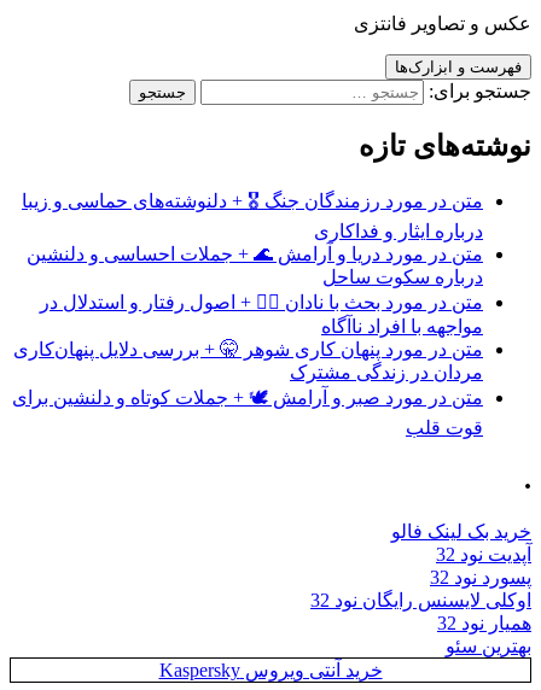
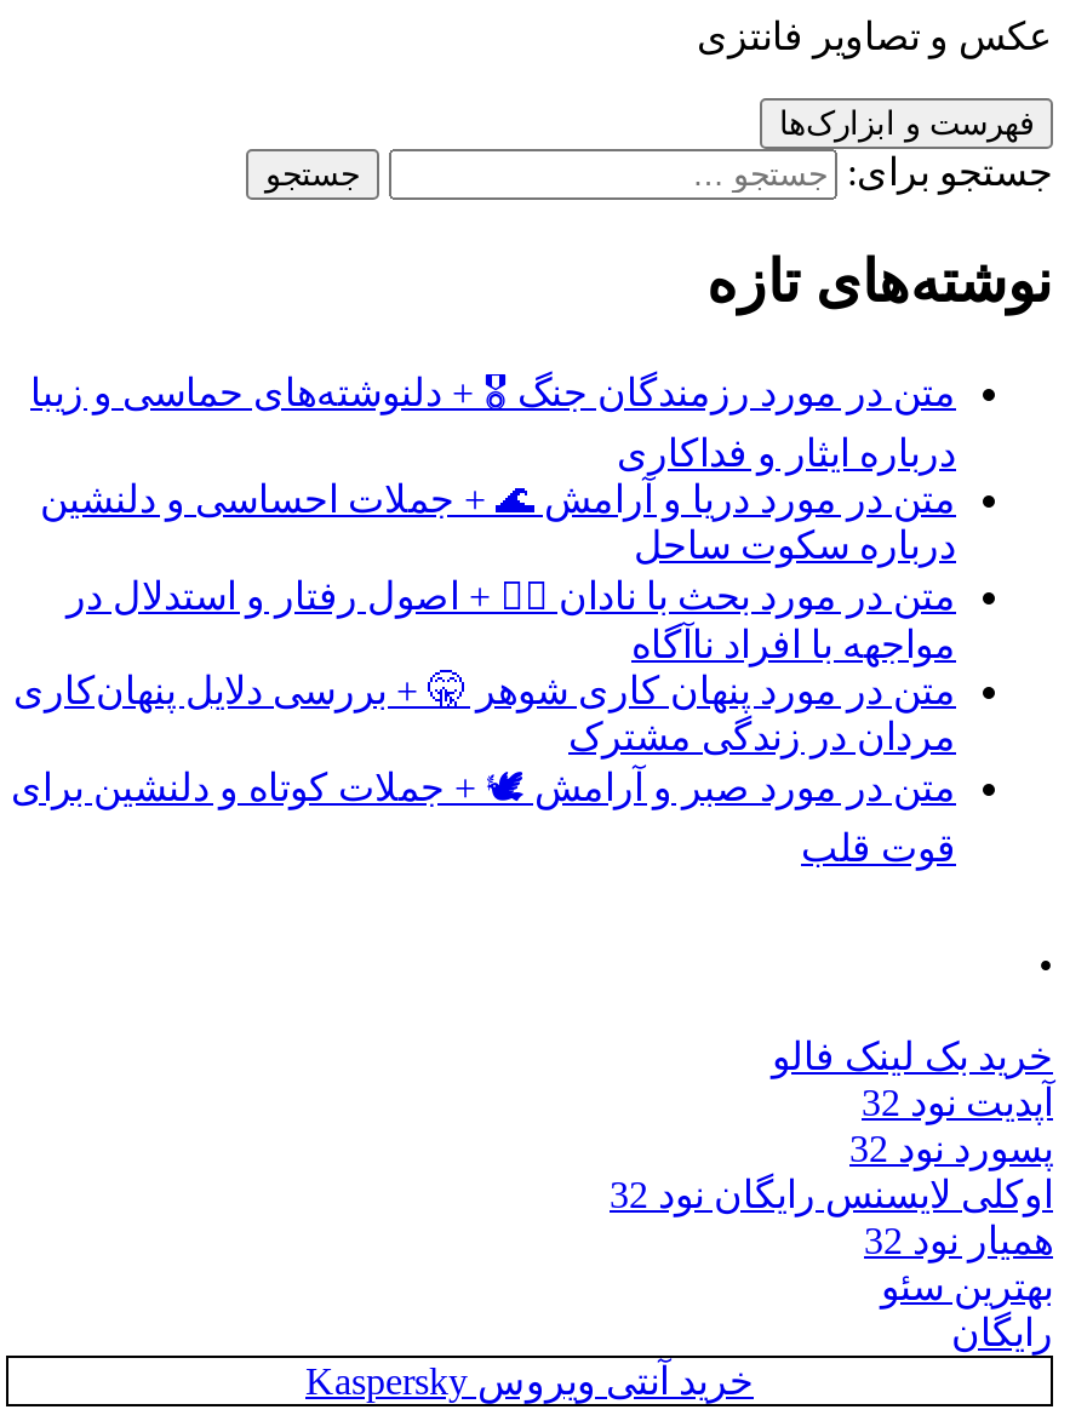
none -> [951,1311,1053,1352] رایگان

